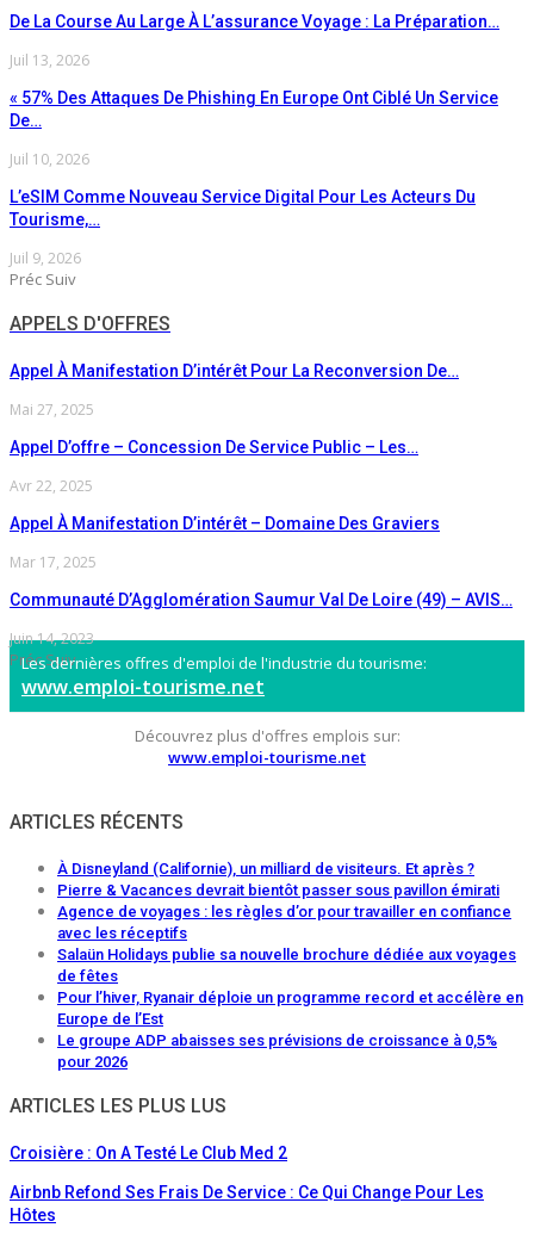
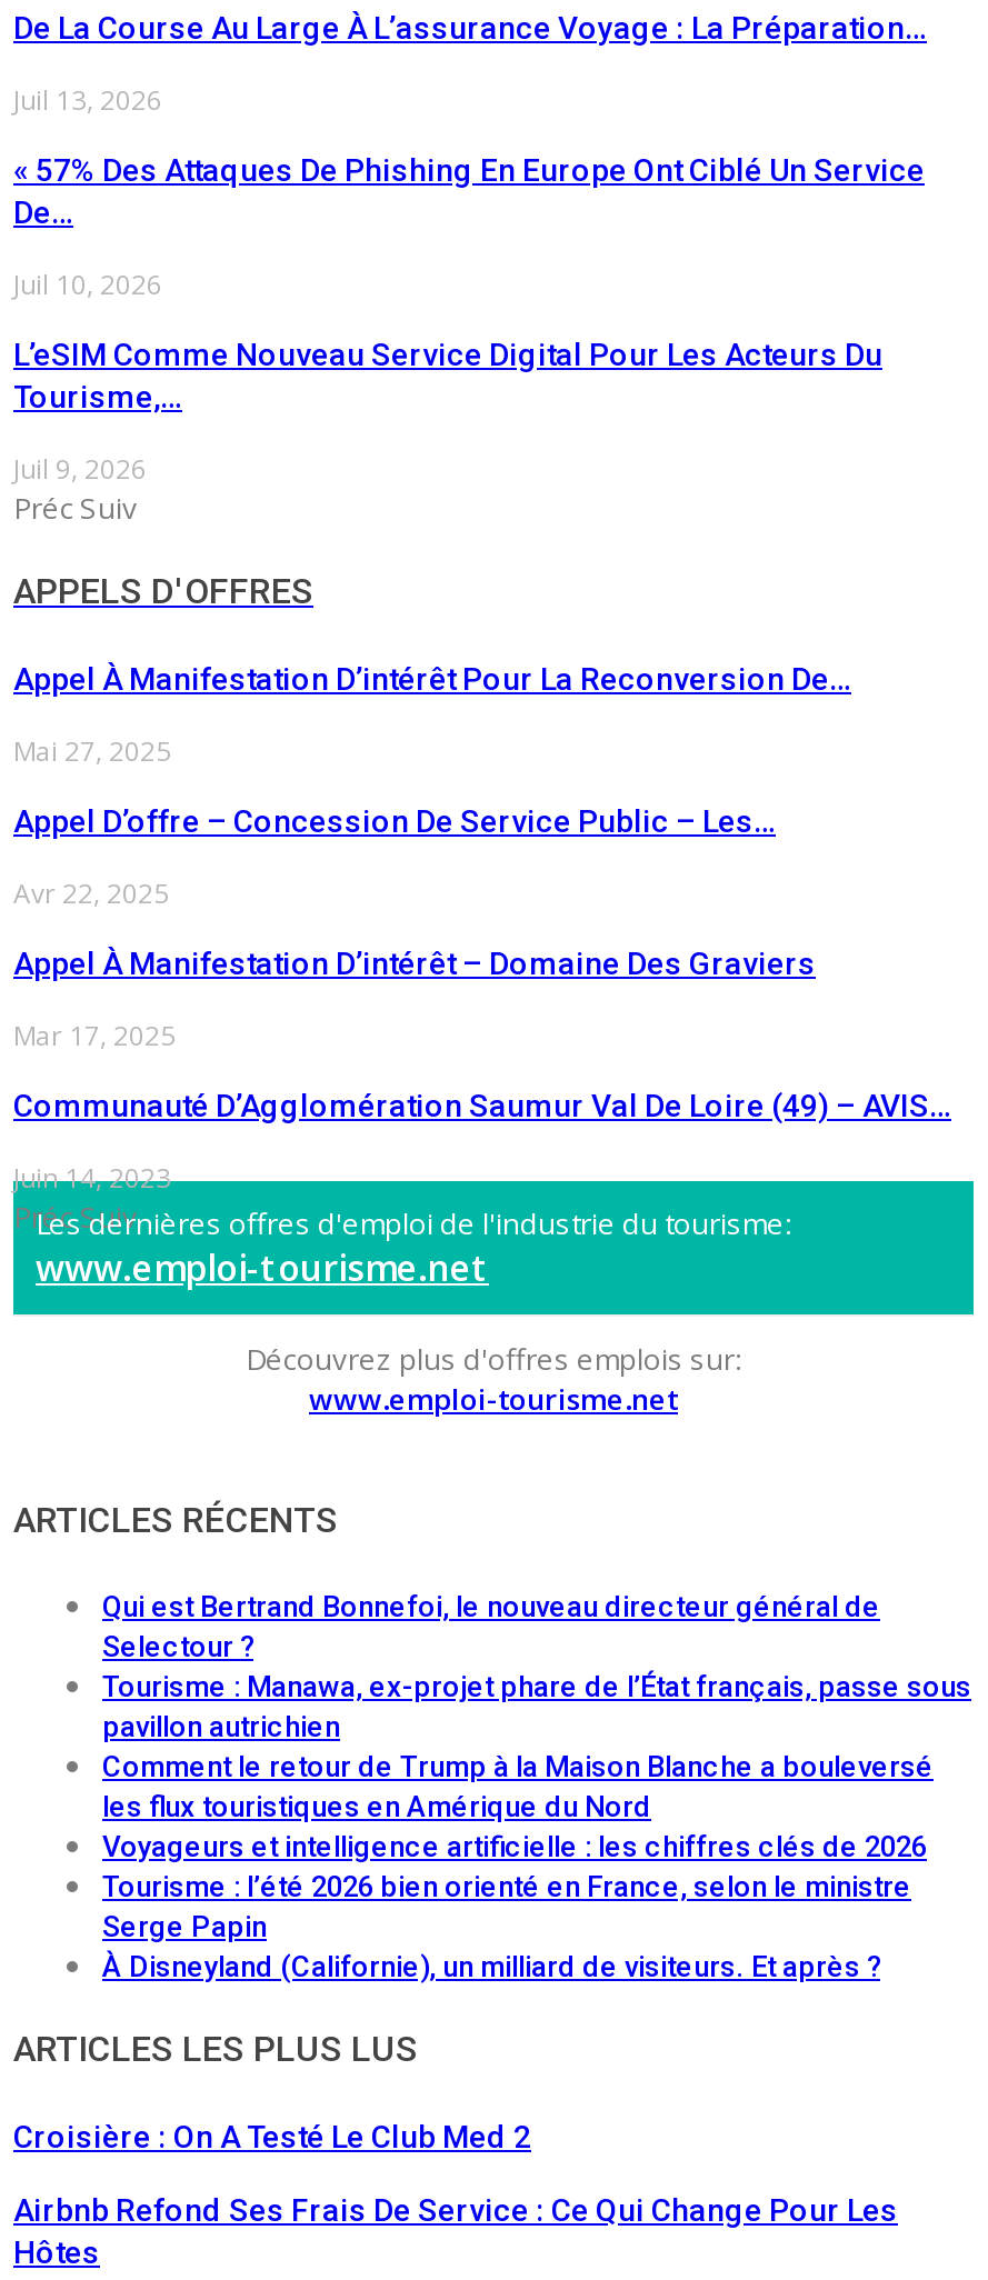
none -> [102,1590,971,1943] Qui est Bertrand Bonnefoi, le nouveau directeur général de | Selectour ? | Tourisme : Manawa, ex-projet phare de l’État français, passe sous | pavillon autrichien | Comment le retour de Trump à la Maison Blanche a bouleversé | les flux touristiques en Amérique du Nord | Voyageurs et intelligence artificielle : les chiffres clés de 2026 | Tourisme : l’été 2026 bien orienté en France, selon le ministre | Serge Papin
moved [57,860,474,878] -> [102,1950,880,1983]: À Disneyland (Californie), un milliard de visiteurs. Et après ?
[57,881,523,1071] Pierre & Vacances devrait bientôt passer sous pavillon émirati | Agence de voyages : les règles d’or pour travailler en confiance | avec les réceptifs | Salaün Holidays publie sa nouvelle brochure dédiée aux voyages | de fêtes | Pour l’hiver, Ryanair déploie un programme record et accélère en | Europe de l’Est | Le groupe ADP abaisses ses prévisions de croissance à 0,5% | pour 2026 -> none

